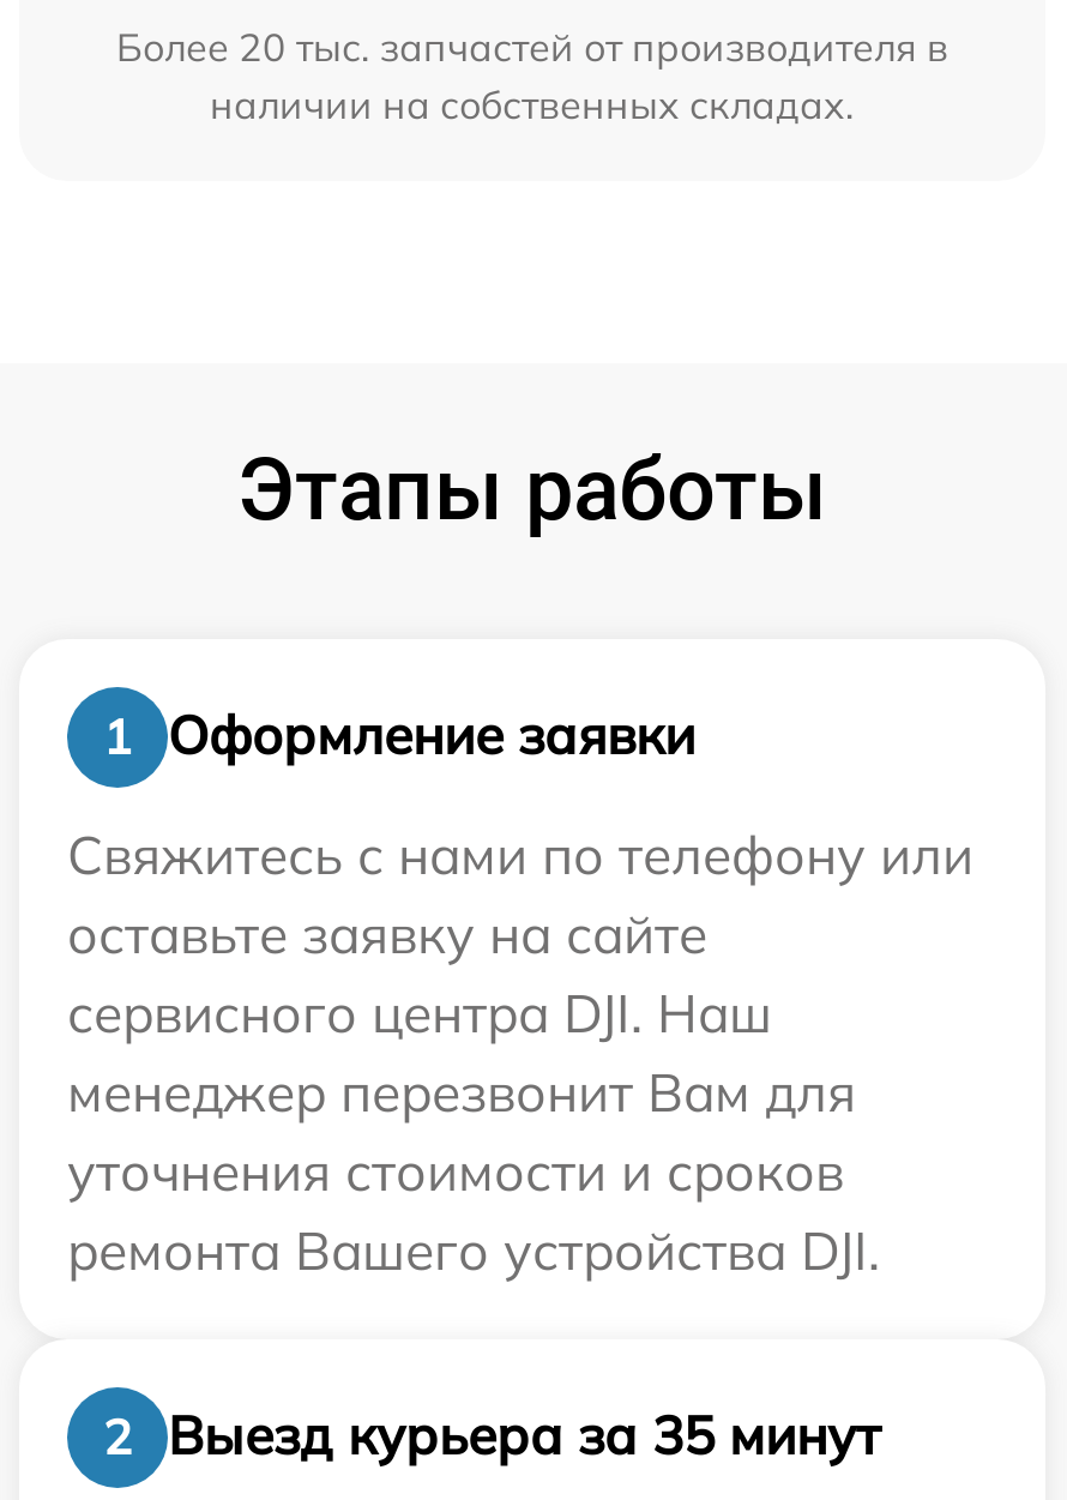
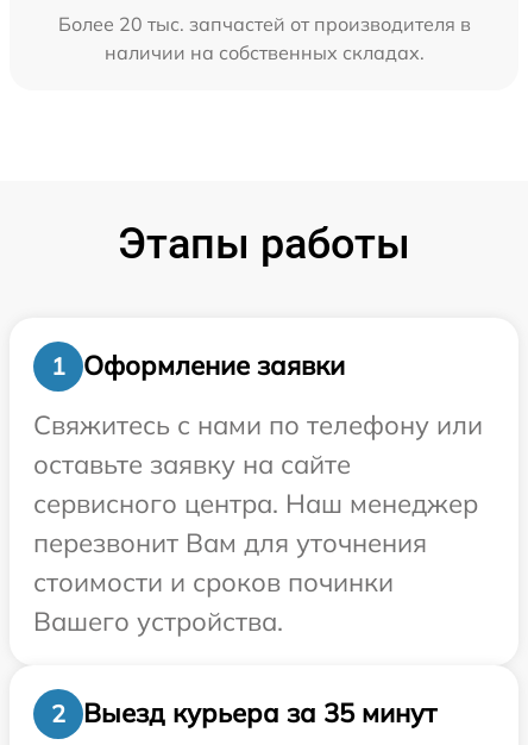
[67,979,880,1284] сервисного центра DJI. Наш | менеджер перезвонит Вам для | уточнения стоимости и сроков | ремонта Вашего устройства DJI. -> [33,487,478,638] сервисного центра. Наш менеджер | перезвонит Вам для уточнения | стоимости и сроков починки | Вашего устройства.

